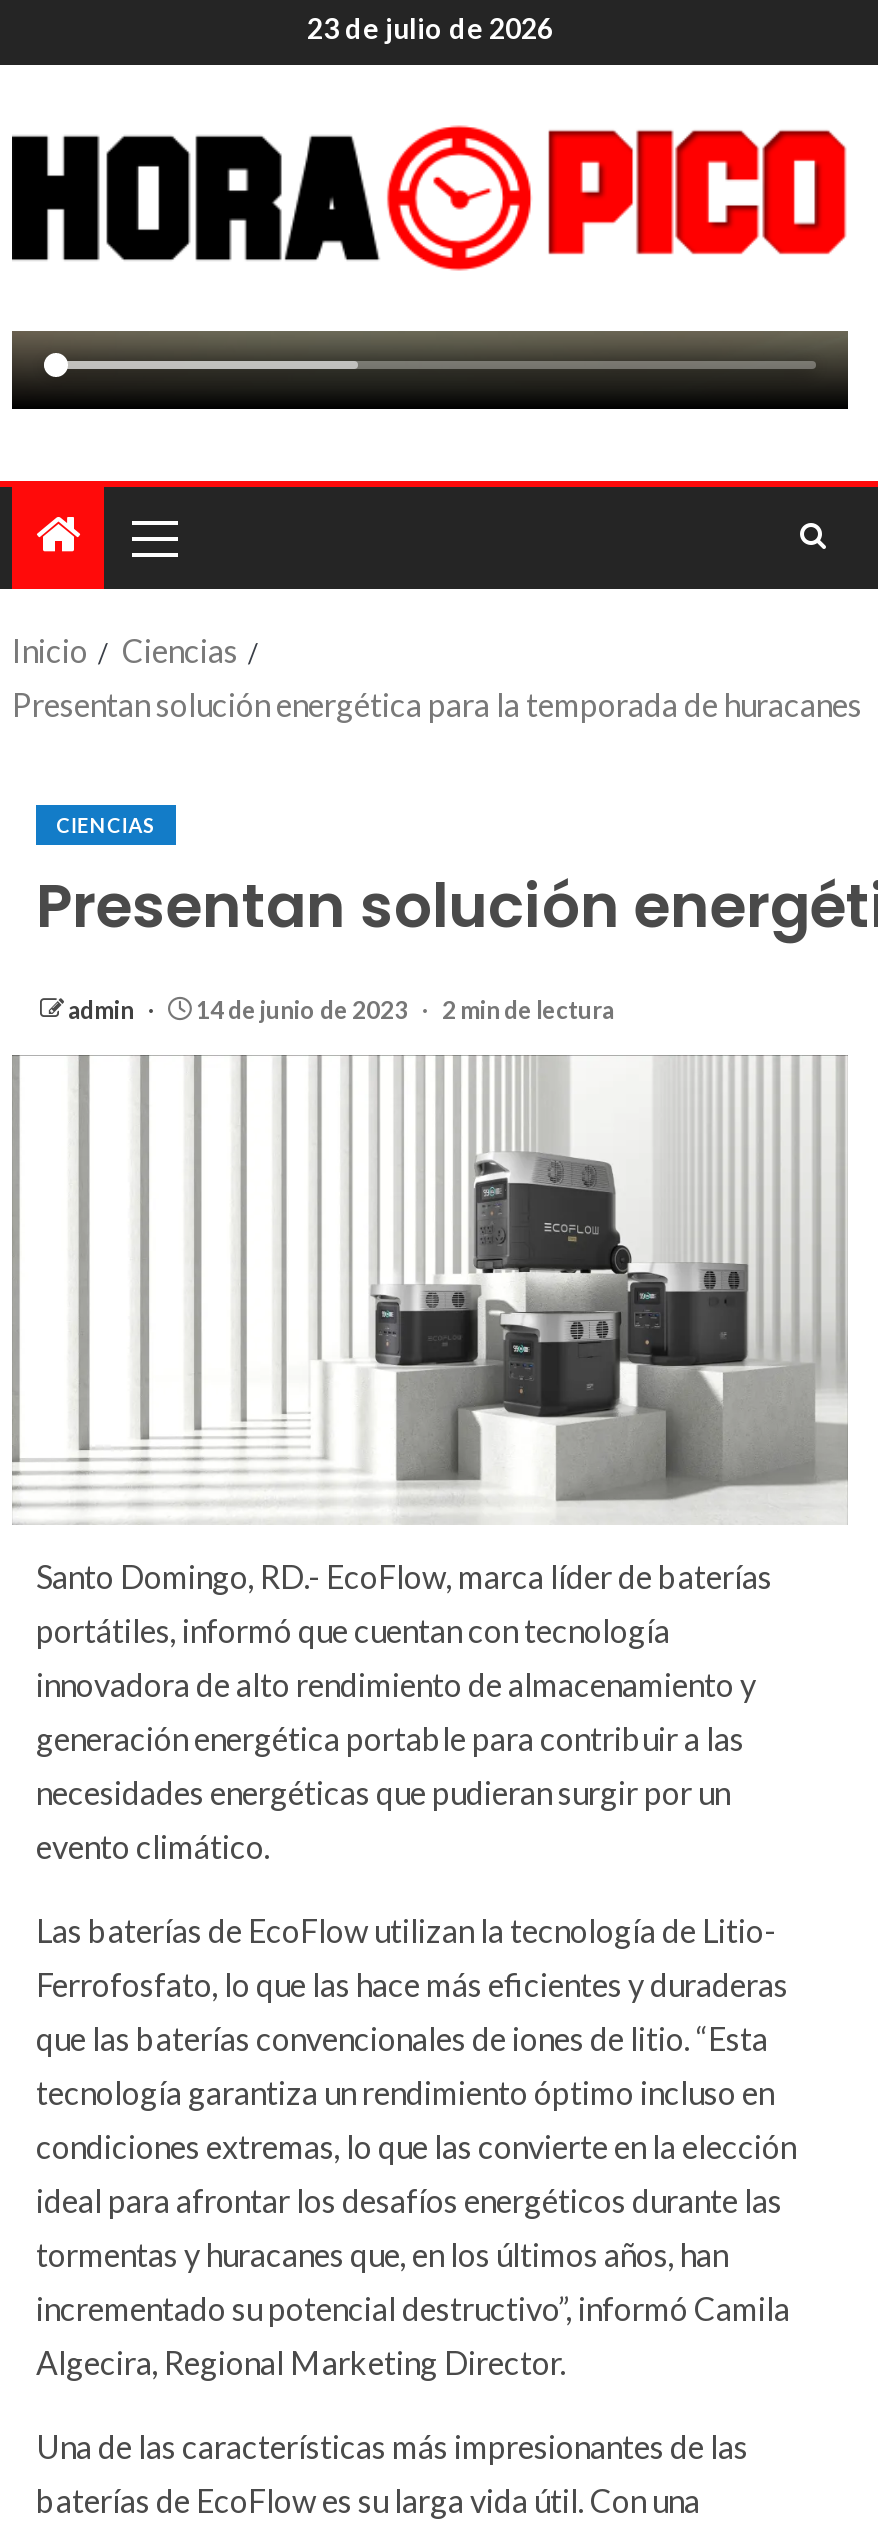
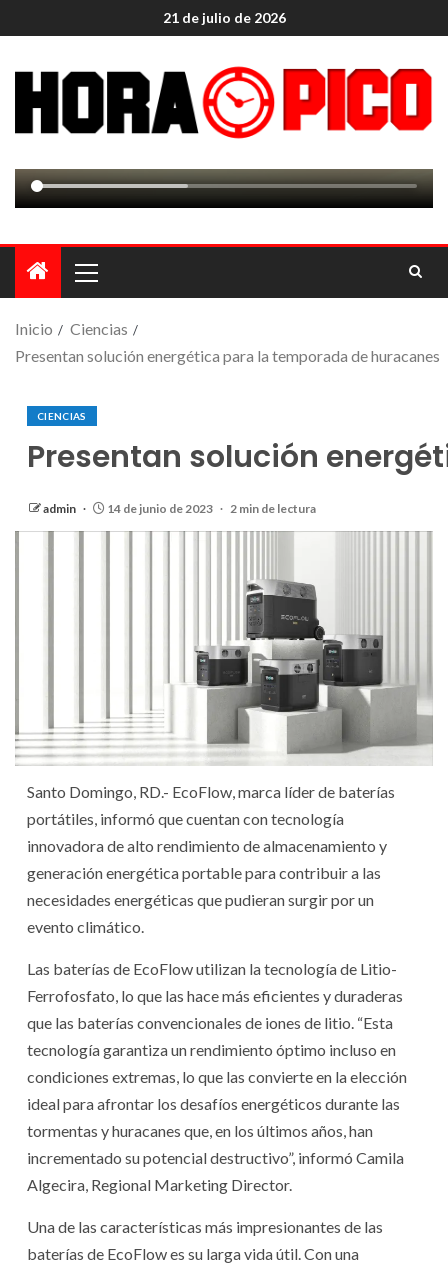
[307,11,553,45] 23 de julio de 2026 -> [162,9,285,26] 21 de julio de 2026

